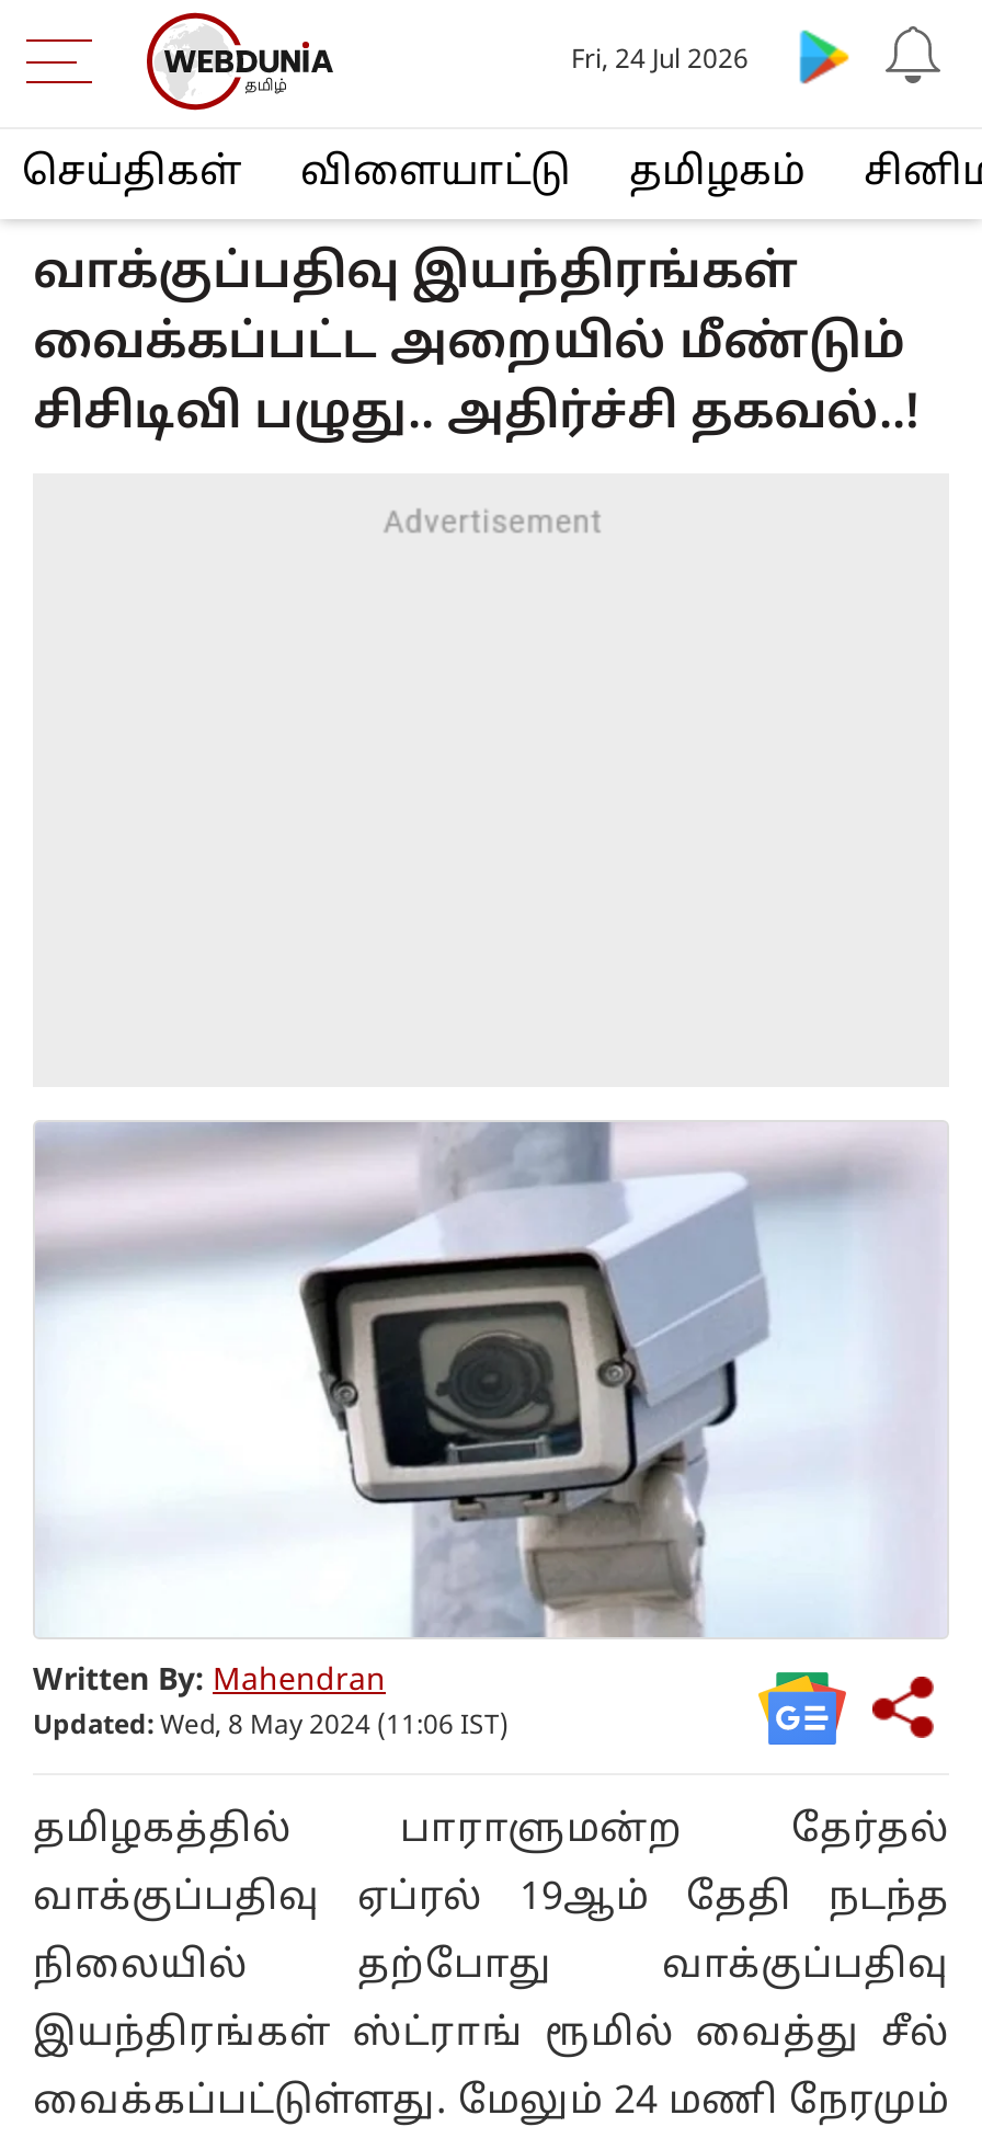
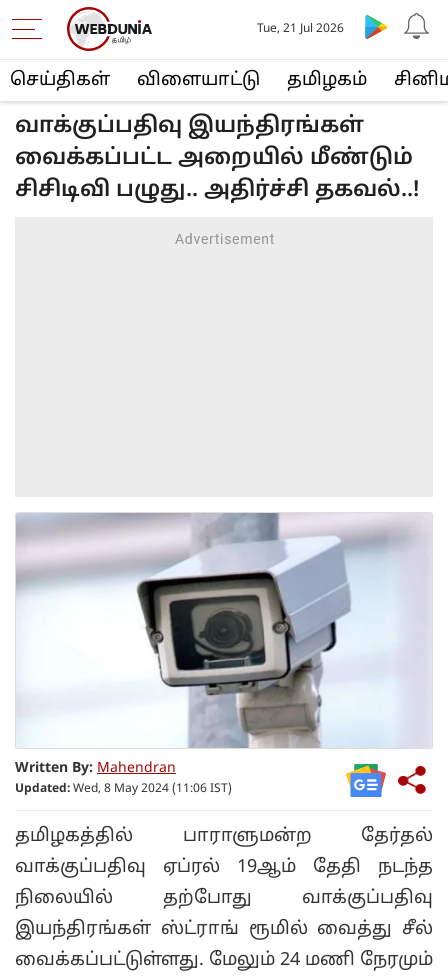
[571,46,749,77] Fri, 24 Jul 2026 -> [257,22,344,36] Tue, 21 Jul 2026

